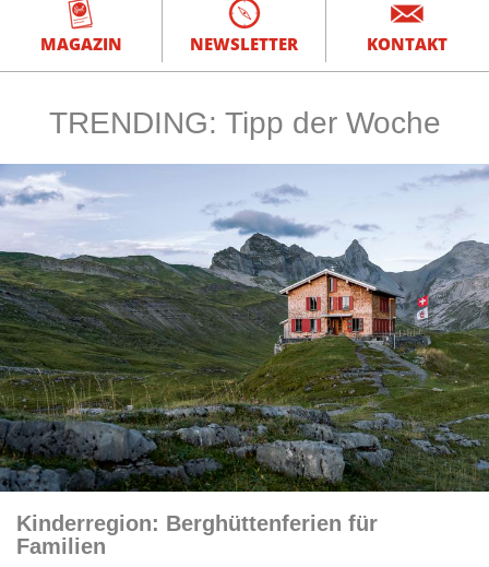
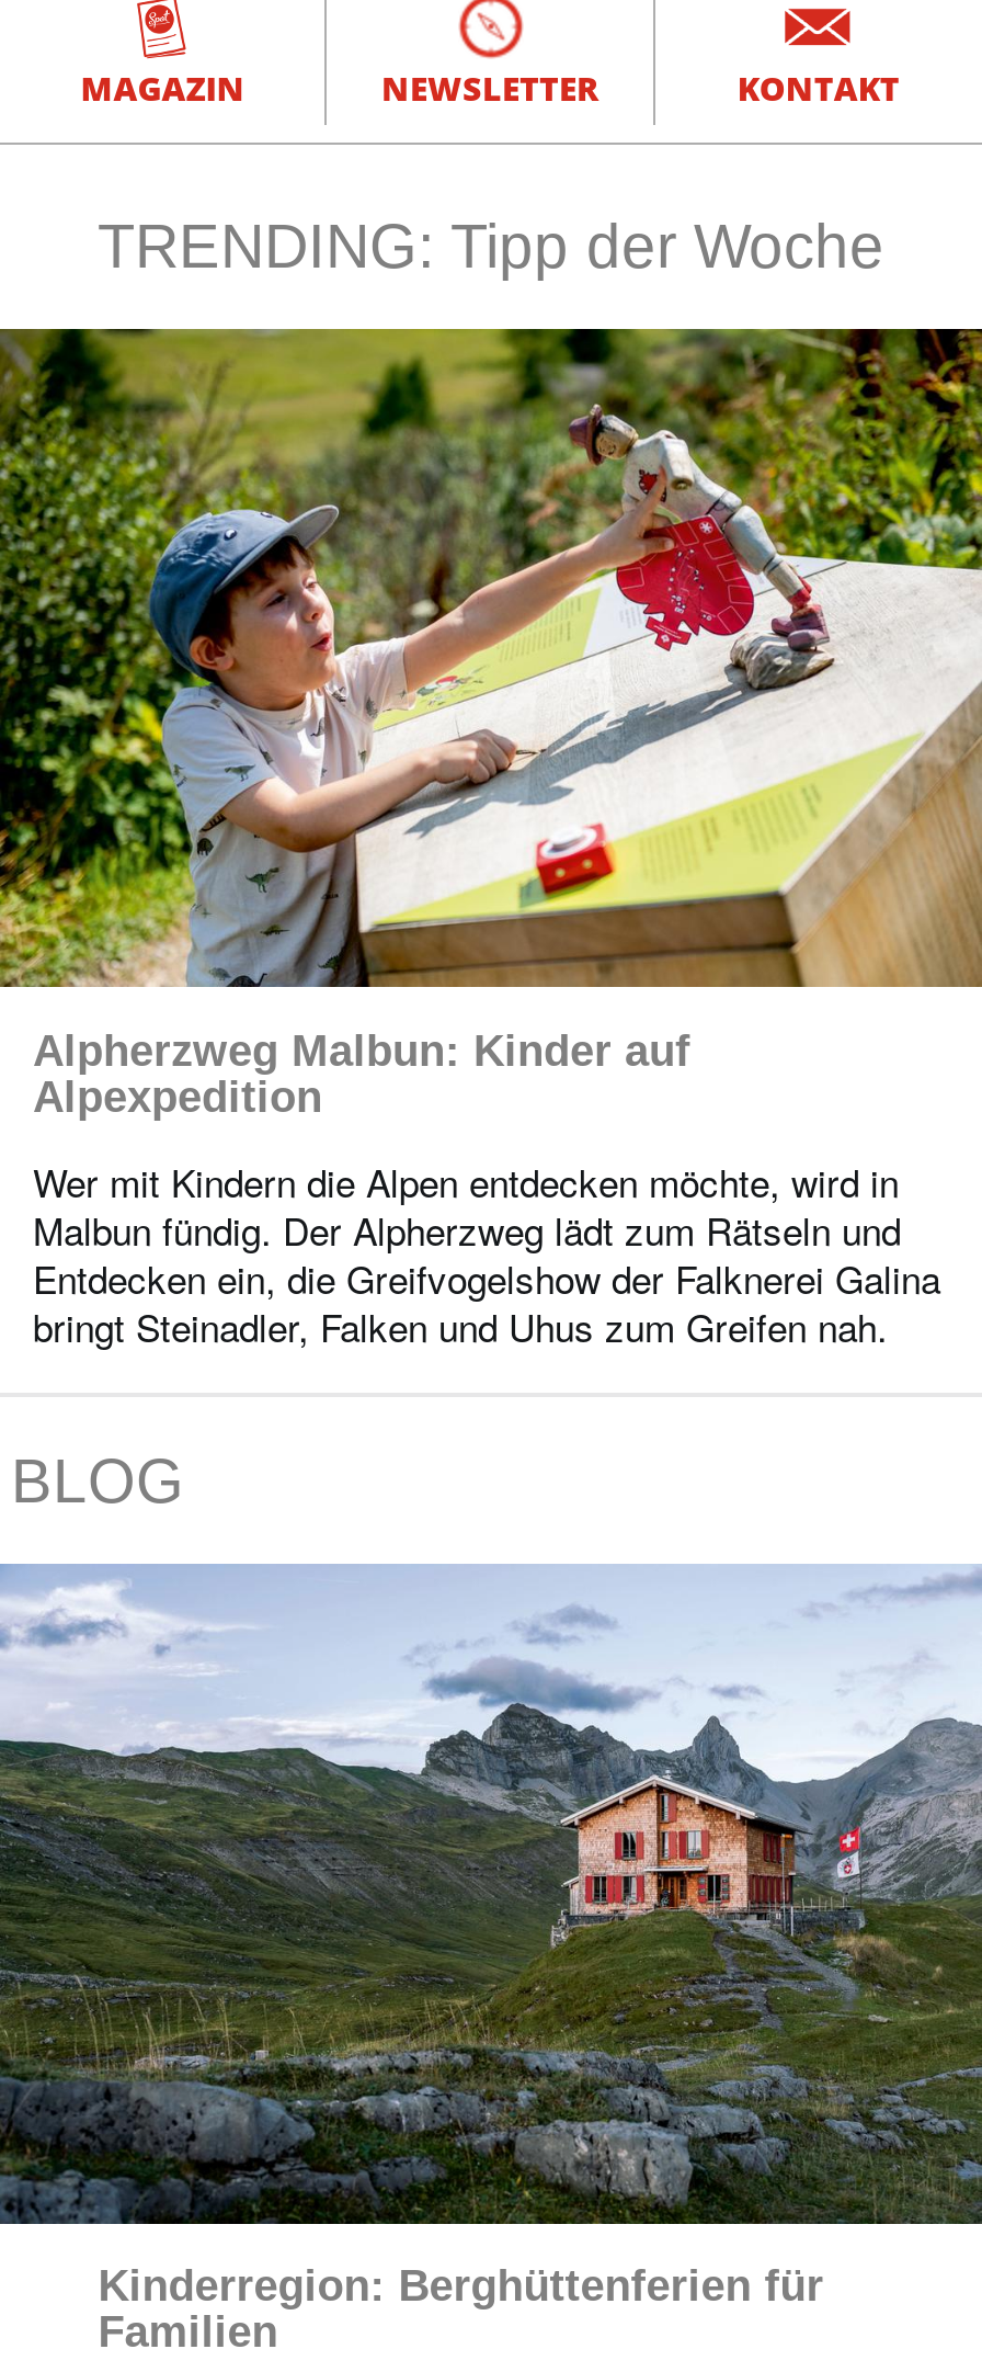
none -> [7,327,975,1516] [image] | Alpherzweg Malbun: Kinder auf | Alpexpedition | Wer mit Kindern die Alpen entdecken möchte, wird in | Malbun fündig. Der Alpherzweg lädt zum Rätseln und | Entdecken ein, die Greifvogelshow der Falknerei Galina | bringt Steinadler, Falken und Uhus zum Greifen nah. | BLOG

